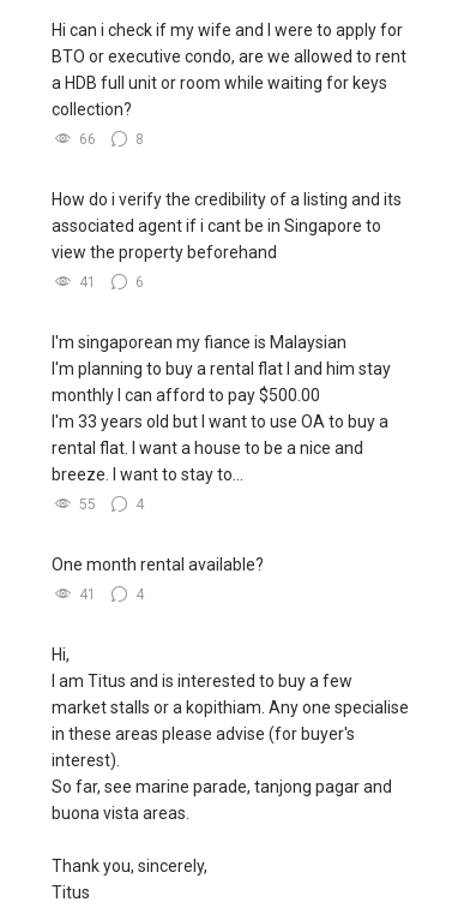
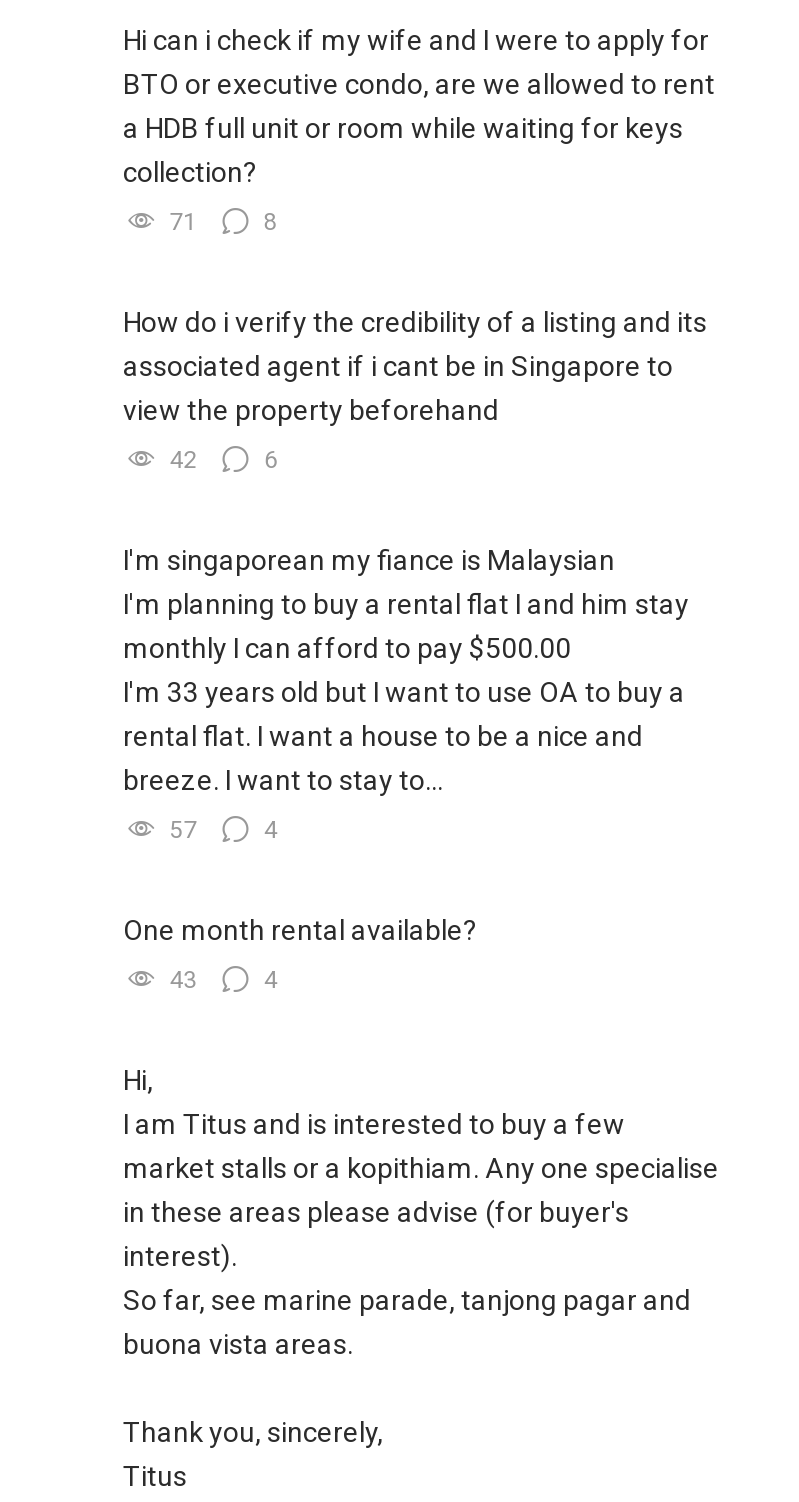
[79,131,96,148] 66 -> [169,208,197,236] 71
[79,274,96,291] 41 -> [169,446,197,474] 42
[79,496,96,513] 55 -> [169,816,197,844] 57
[79,586,96,603] 41 -> [169,966,197,994] 43

